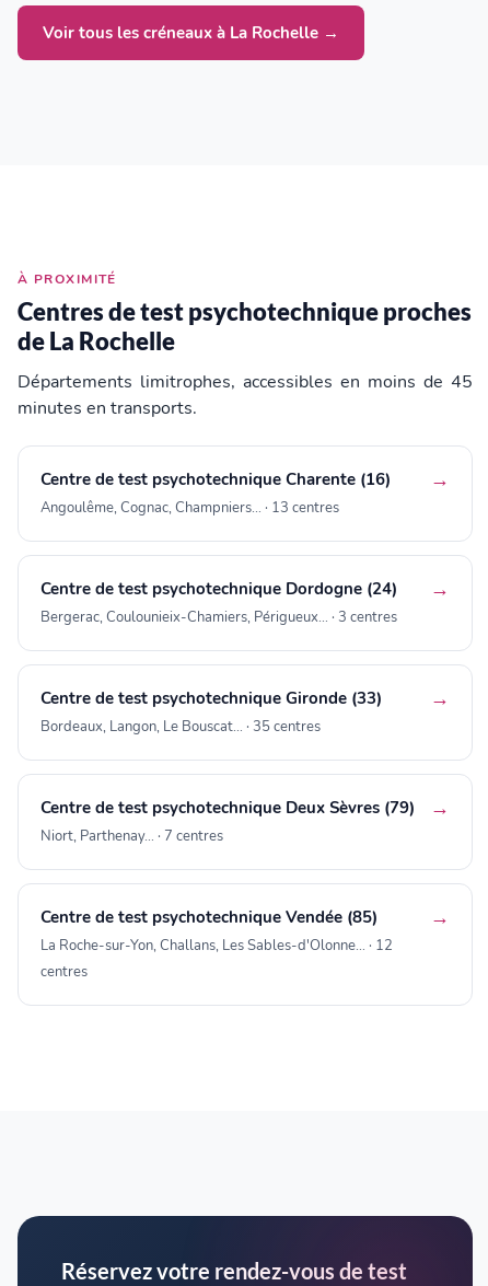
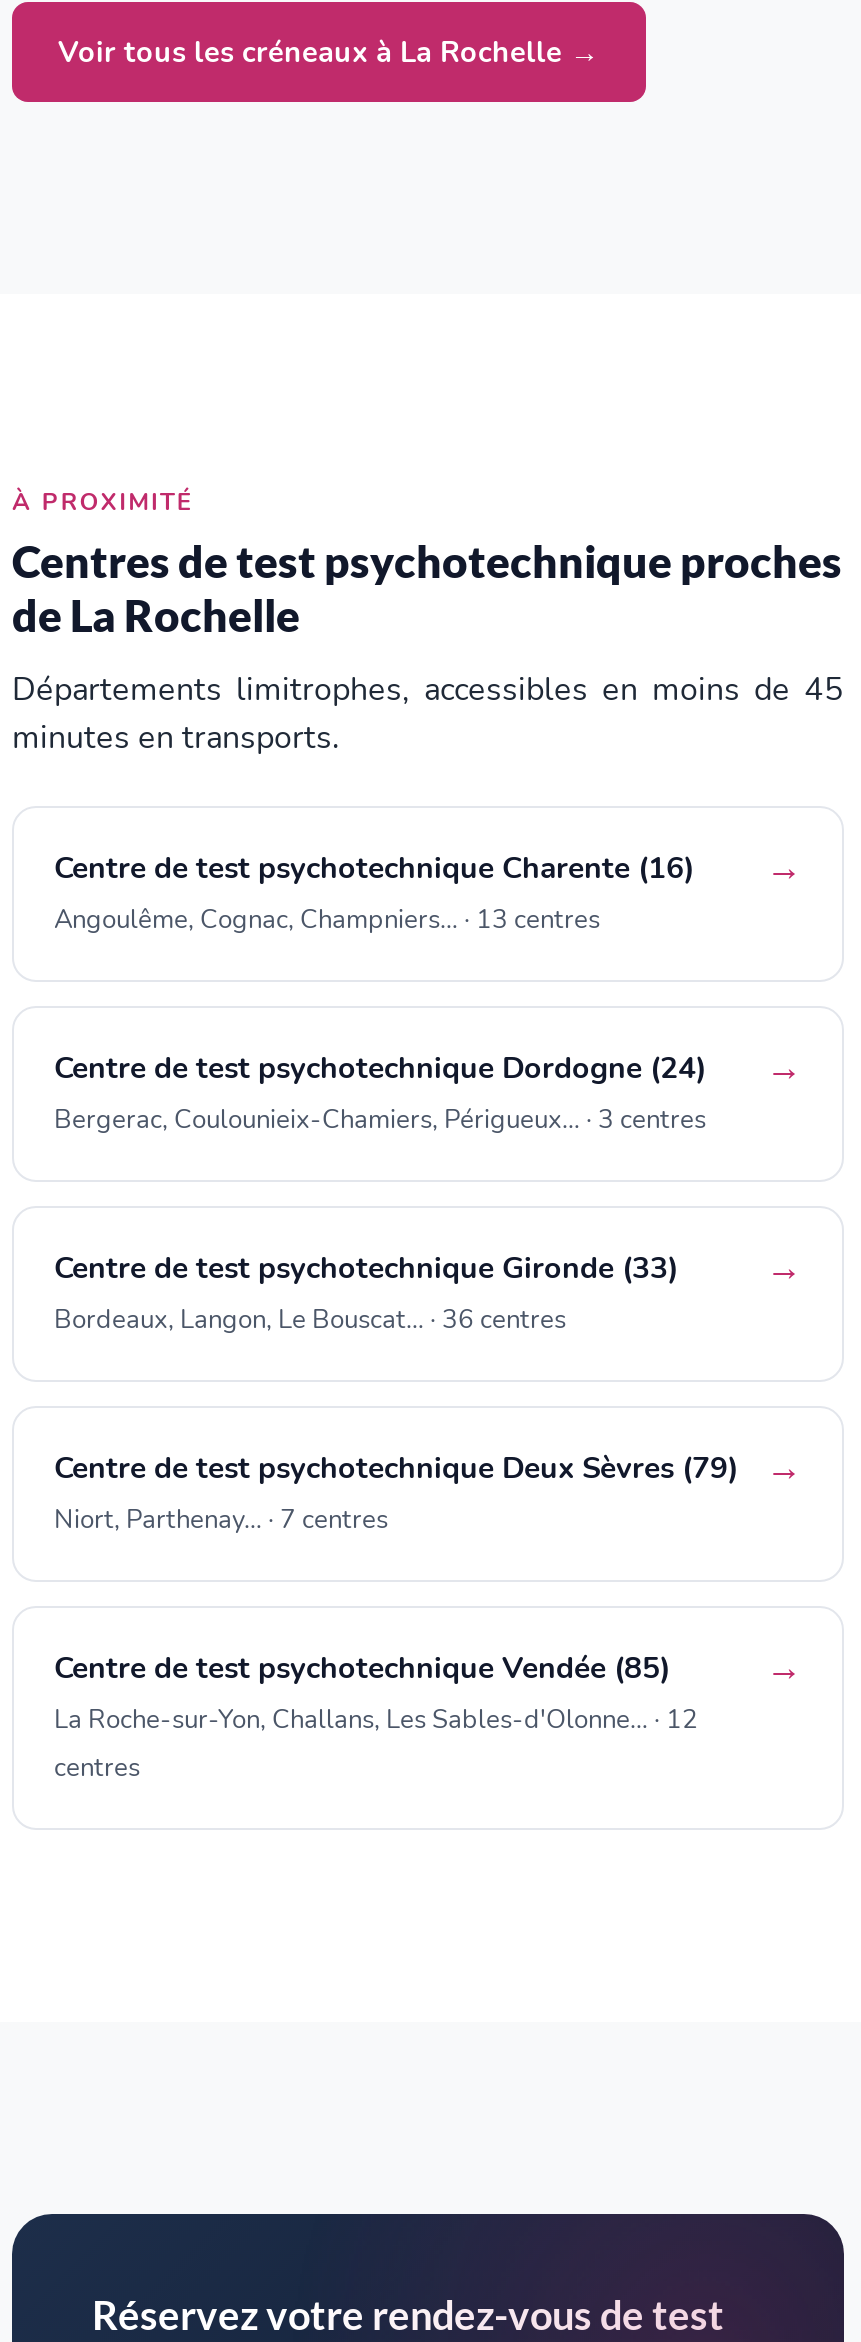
[40,717,321,737] Bordeaux, Langon, Le Bouscat… · 35 centres -> [54,1302,566,1338] Bordeaux, Langon, Le Bouscat… · 36 centres

